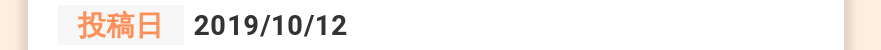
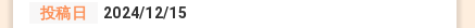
[78,9,348,41] 投稿日 2019/10/12 -> [40,5,187,22] 投稿日 2024/12/15

